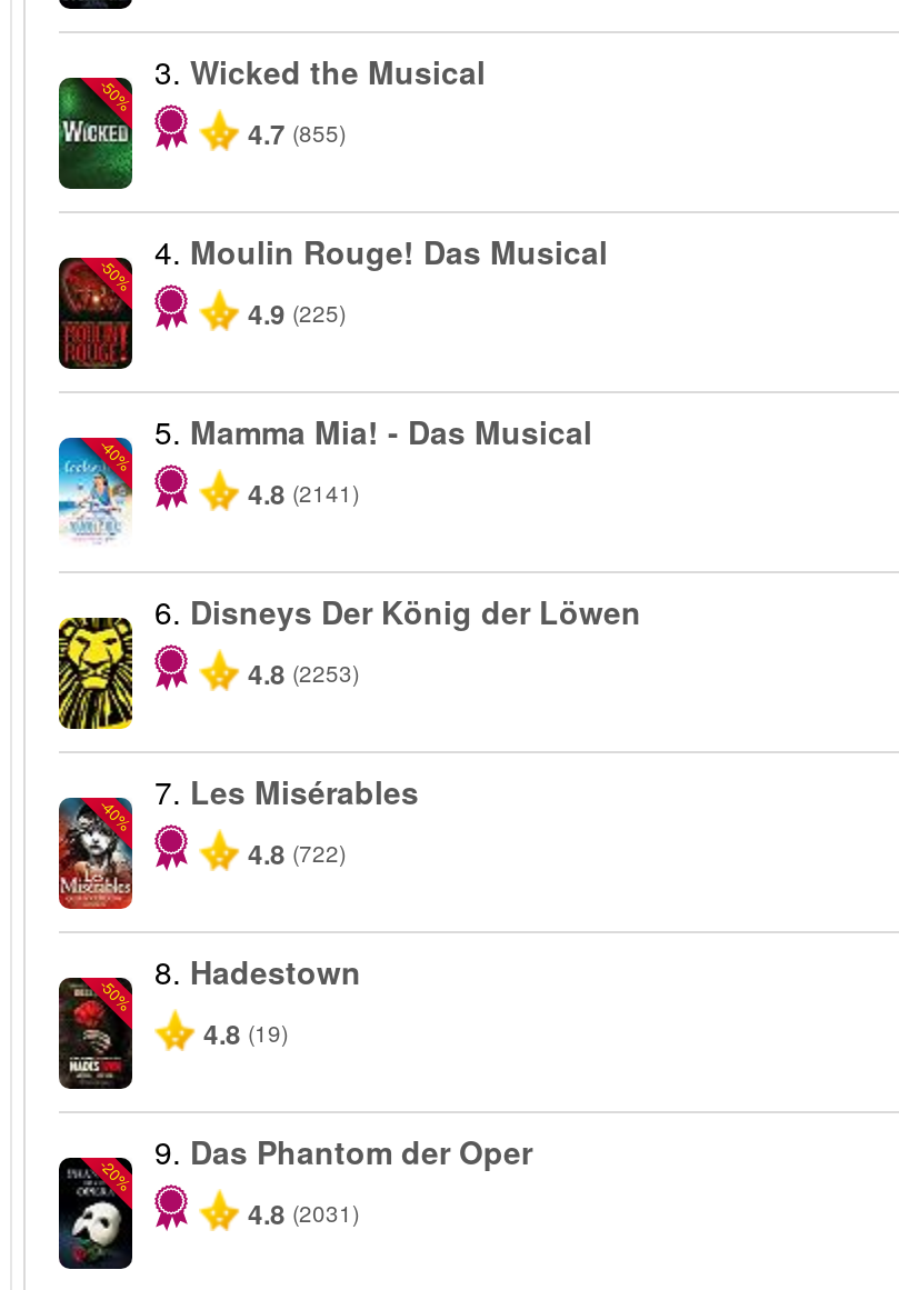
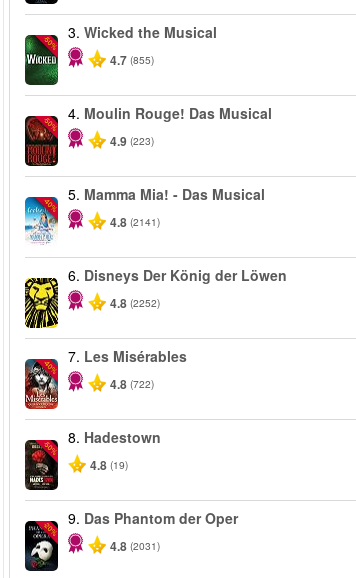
[248,294,346,334] 4.9 (225) -> [110,132,154,150] 4.9 (223)
[248,654,359,694] 4.8 (2253) -> [110,294,160,312] 4.8 (2252)

